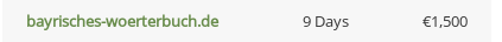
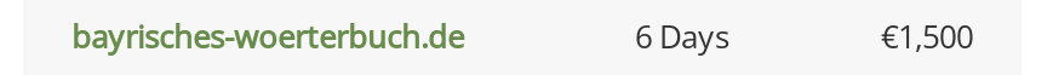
[302,10,348,32] 9 Days -> [635,15,729,58] 6 Days

